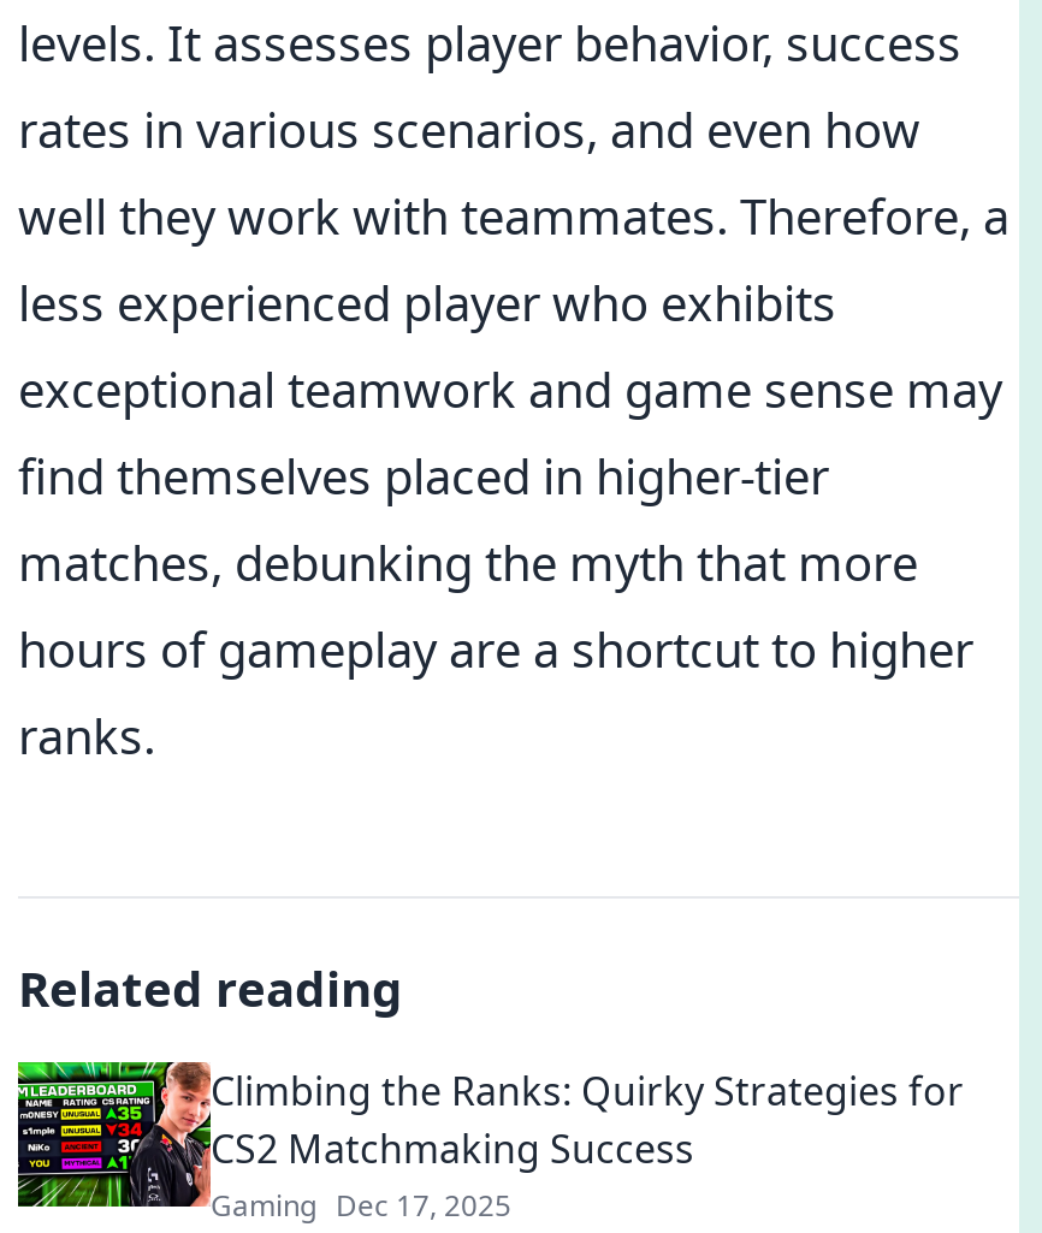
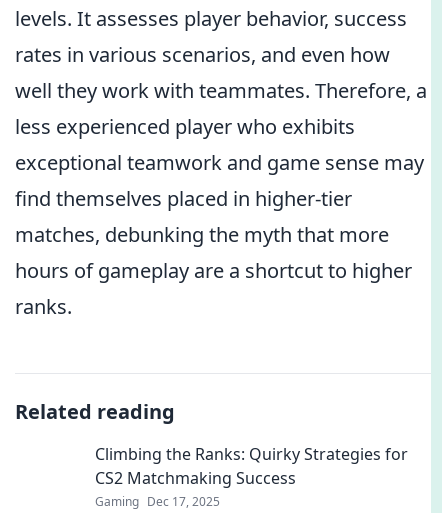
[16,1060,203,1209] [image] -> none

